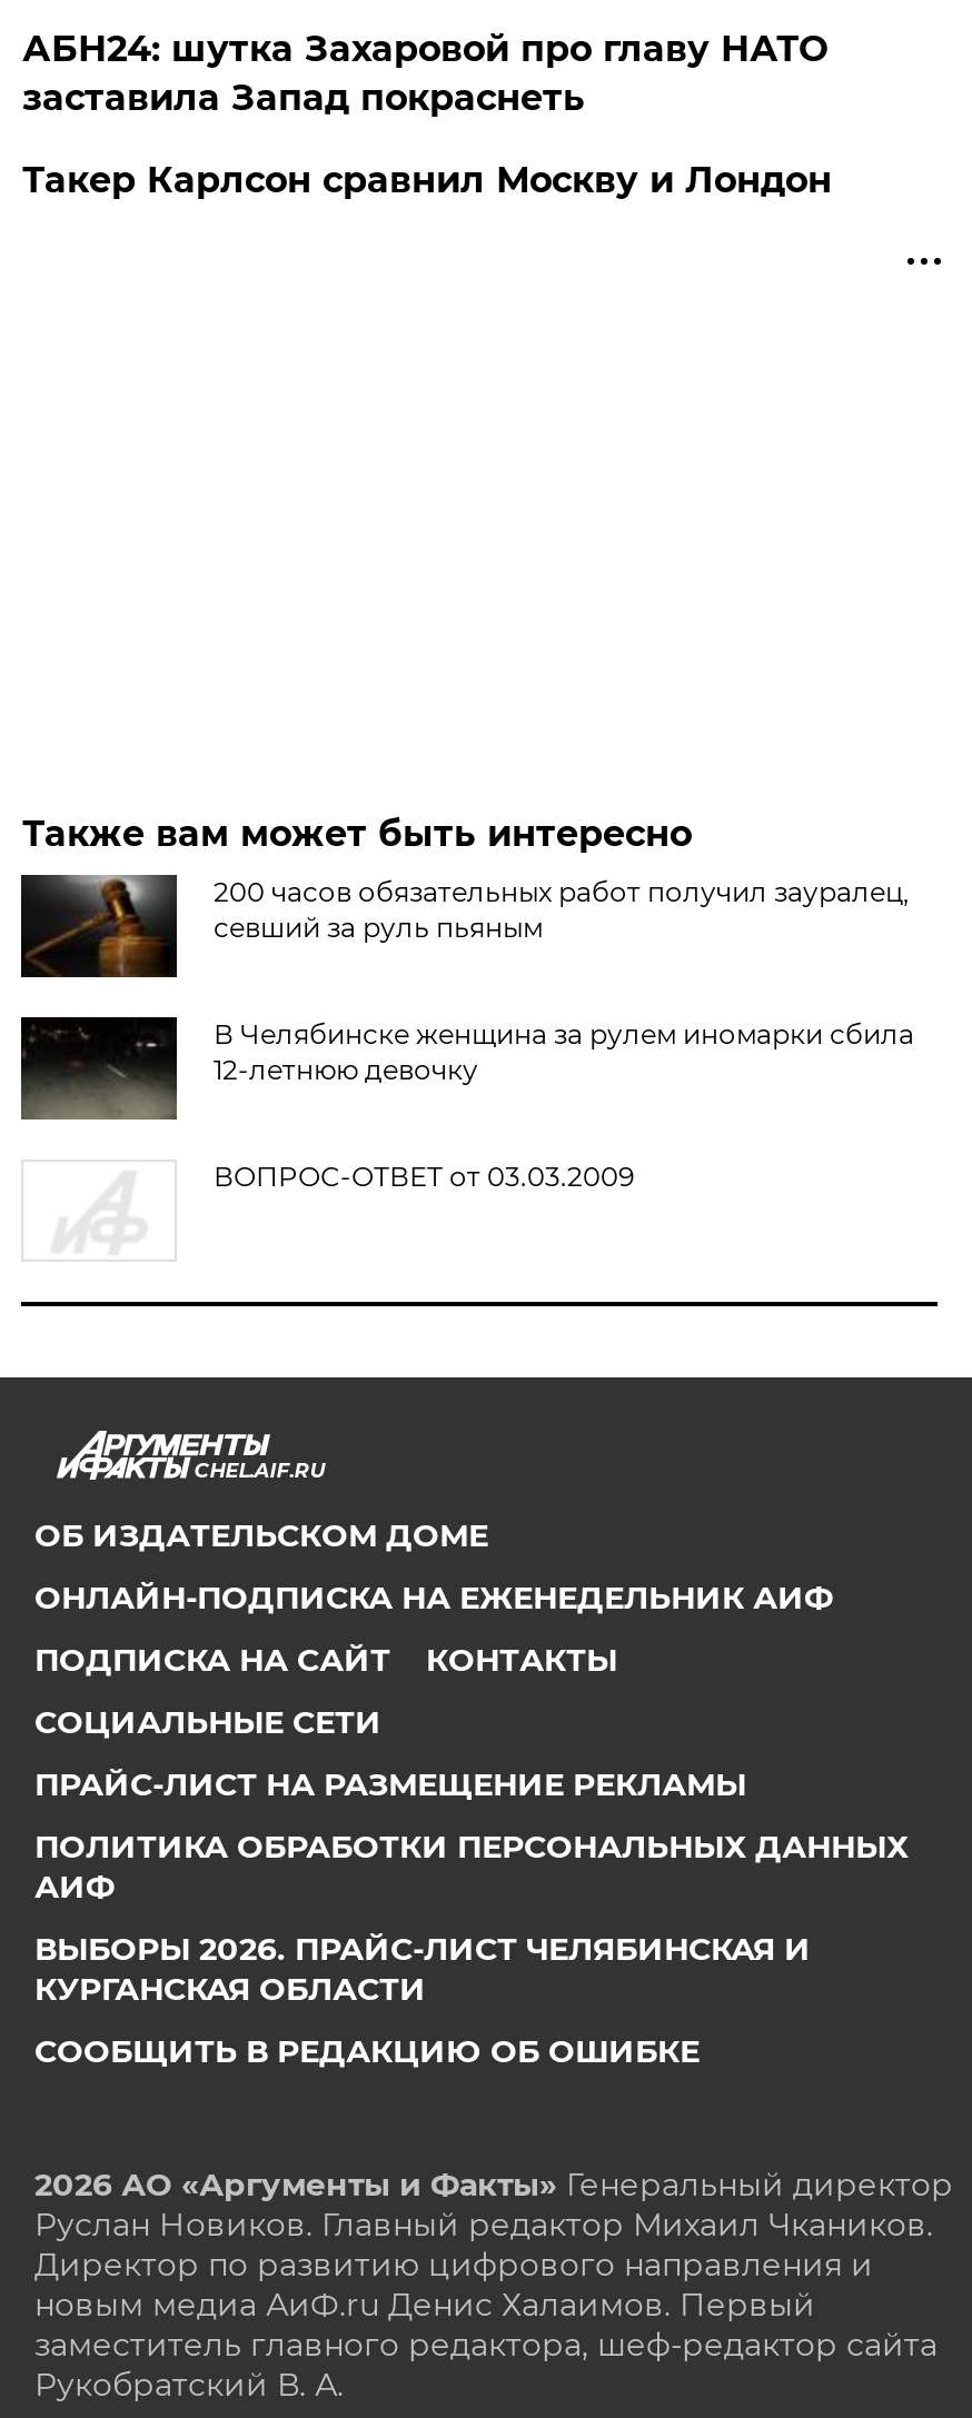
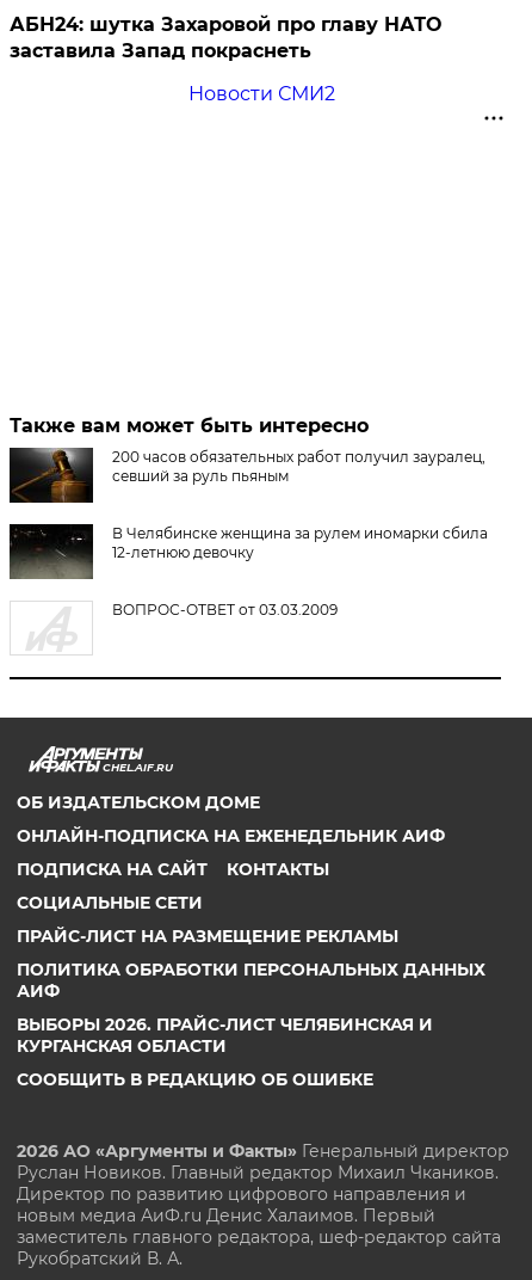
[22,159,832,201] Такер Карлсон сравнил Москву и Лондон -> [188,82,335,105] Новости СМИ2

